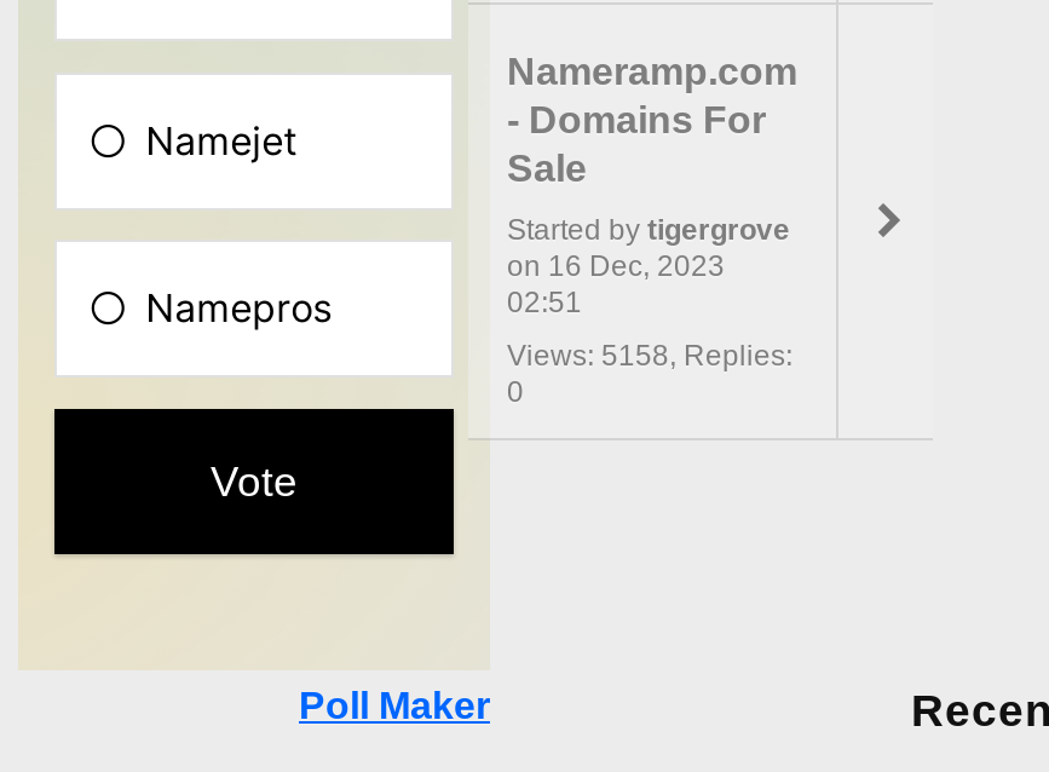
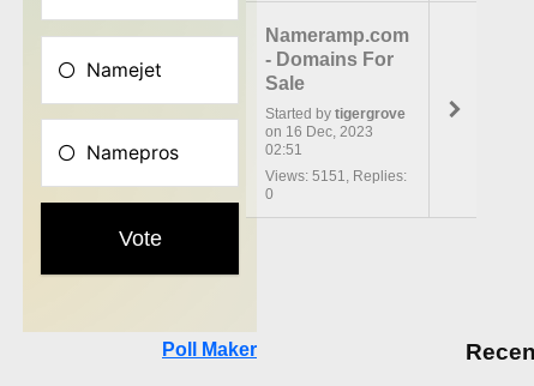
[507,338,792,372] Views: 5158, Replies: -> [265,167,407,184] Views: 5151, Replies:

